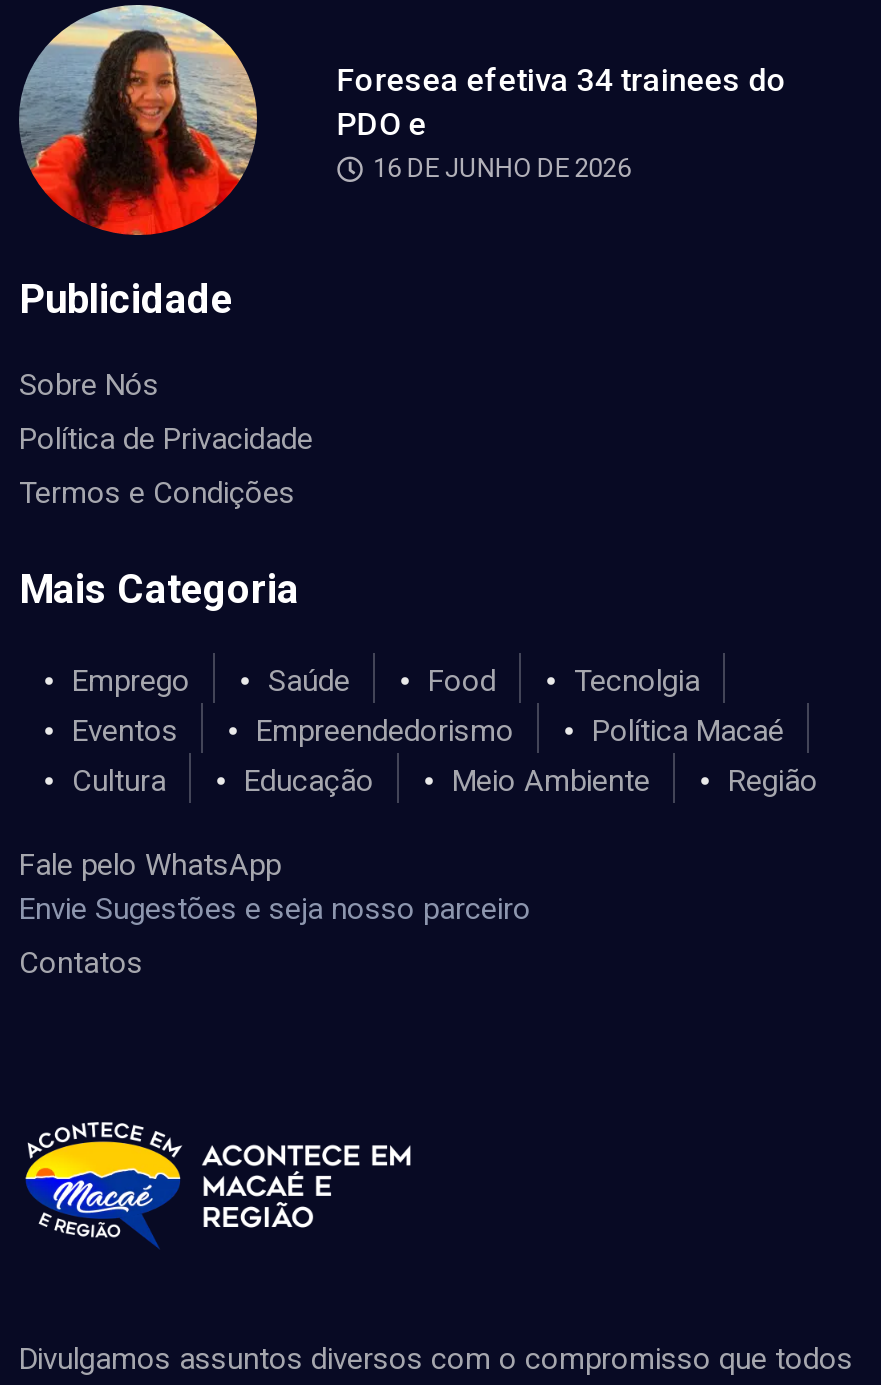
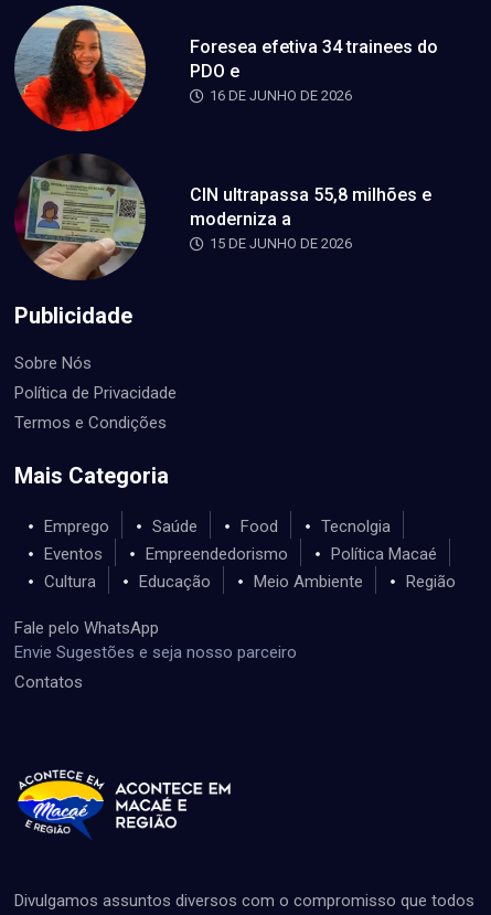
none -> [14,153,431,280] [image] | CIN ultrapassa 55,8 milhões e | moderniza a | 15 DE JUNHO DE 2026

